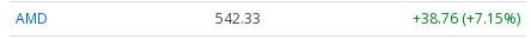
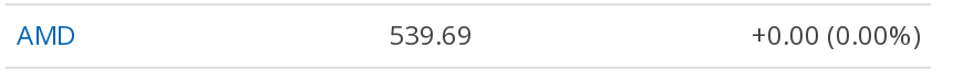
[215,9,261,29] 542.33 -> [389,15,473,52] 539.69
[413,9,520,29] +38.76 (+7.15%) -> [752,15,920,52] +0.00 (0.00%)

